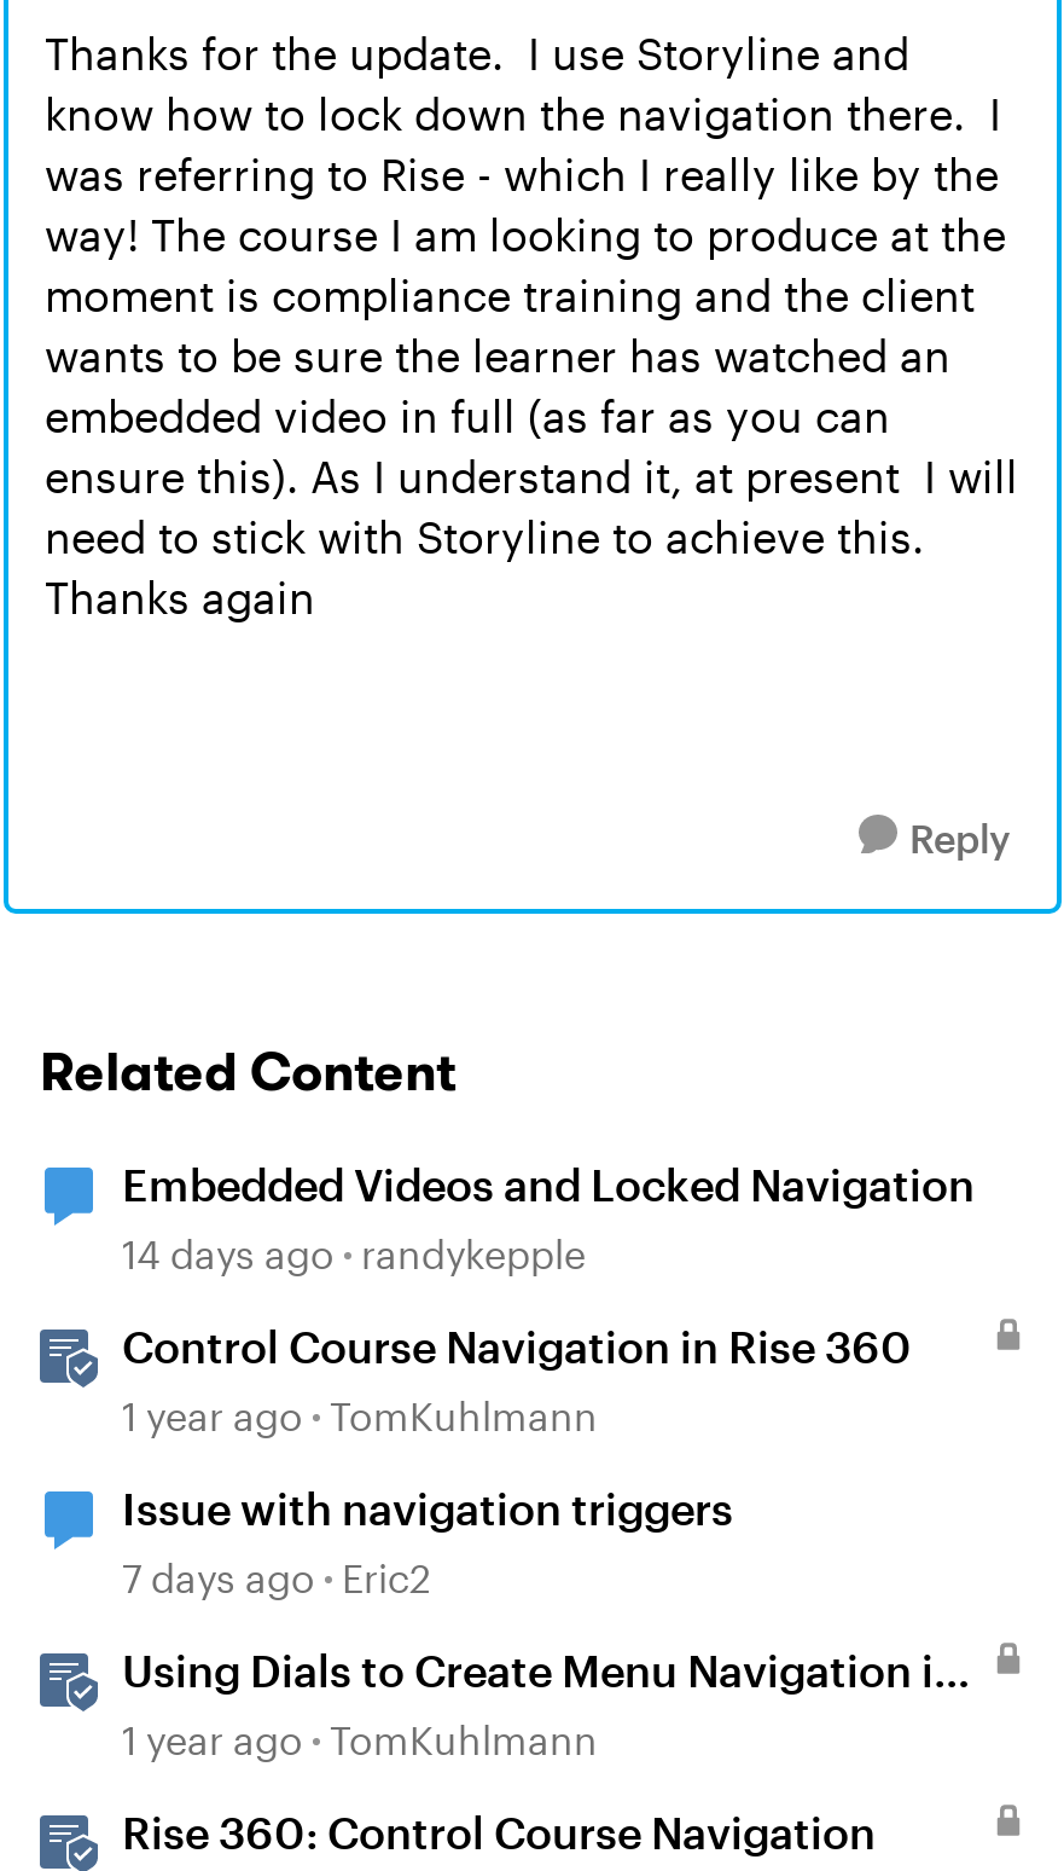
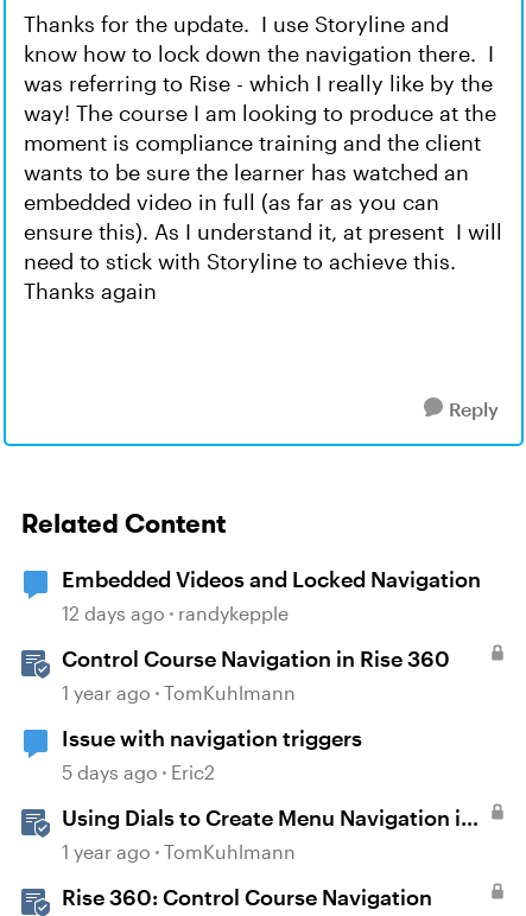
[122,1230,586,1276] 14 days ago randykepple -> [62,602,289,624] 12 days ago randykepple
[122,1554,431,1600] 7 days ago Eric2 -> [62,761,215,783] 5 days ago Eric2

